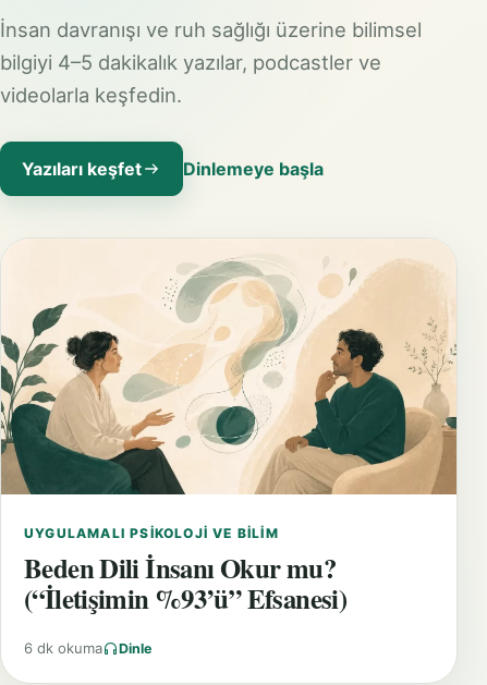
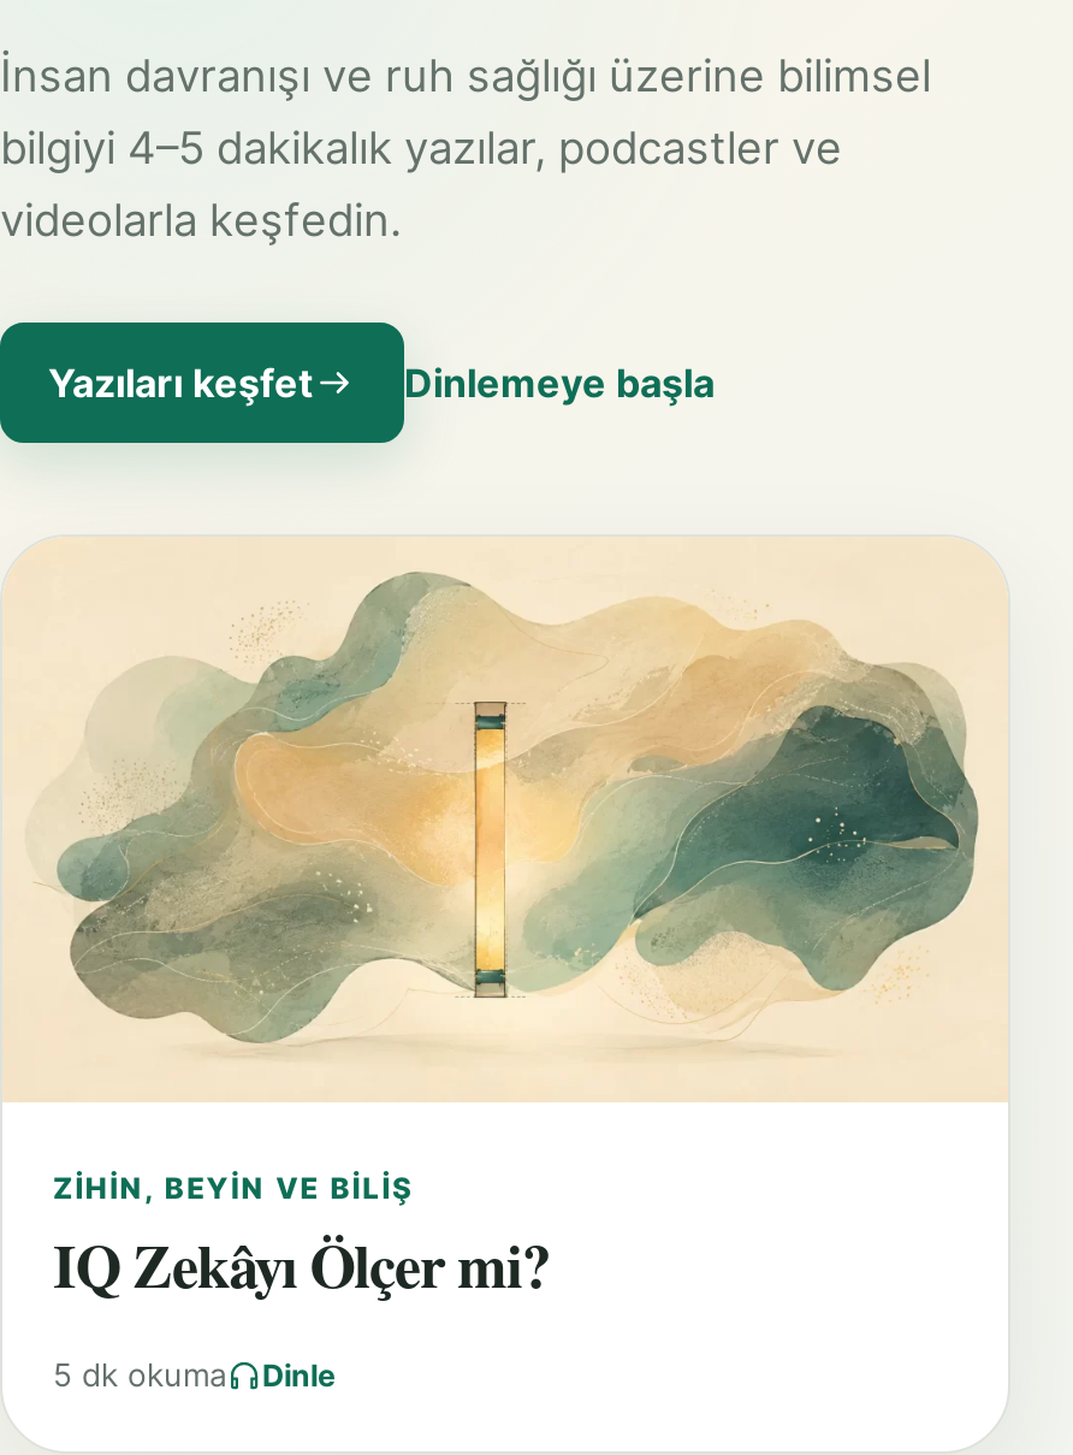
[3,260,458,618] [image] | UYGULAMALI PSIKOLOJI VE BILIM | Beden Dili İnsanı Okur mu? | (“İletişimin %93’ü” Efsanesi) -> [7,568,1008,1307] [image] | ZIHIN, BEYIN VE BILIŞ | IQ Zekâyı Ölçer mi?
[24,640,151,657] 6 dk okuma Dinle -> [53,1356,334,1394] 5 dk okuma Dinle

